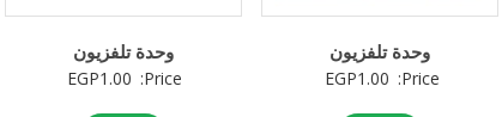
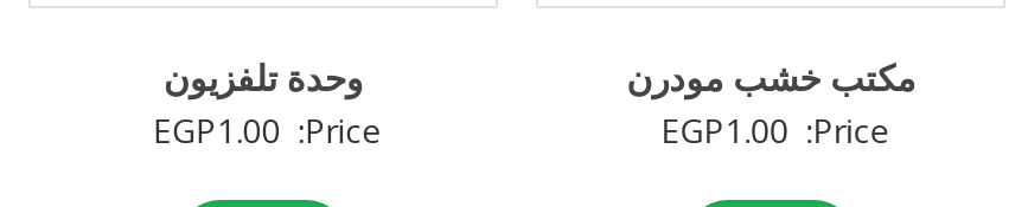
[330,39,430,63] وحدة تلفزيون -> [627,52,916,100] مكتب خشب مودرن

